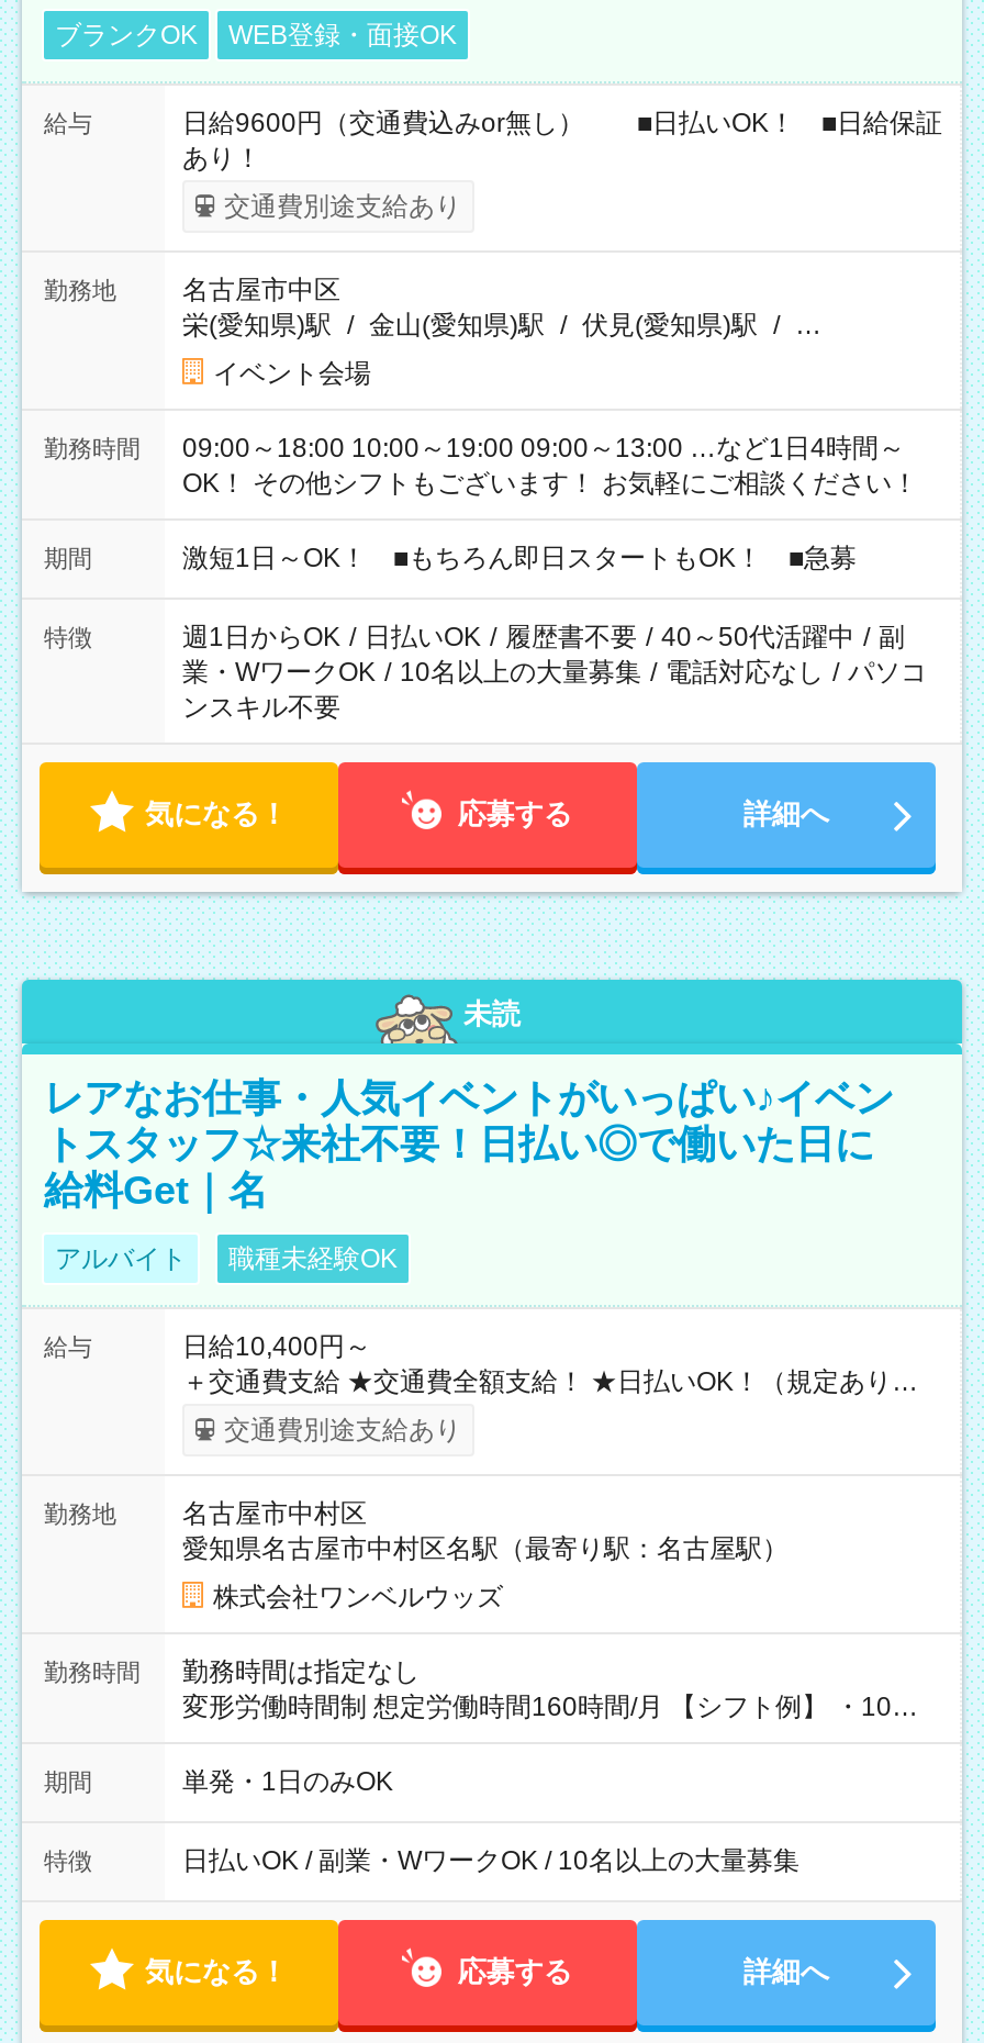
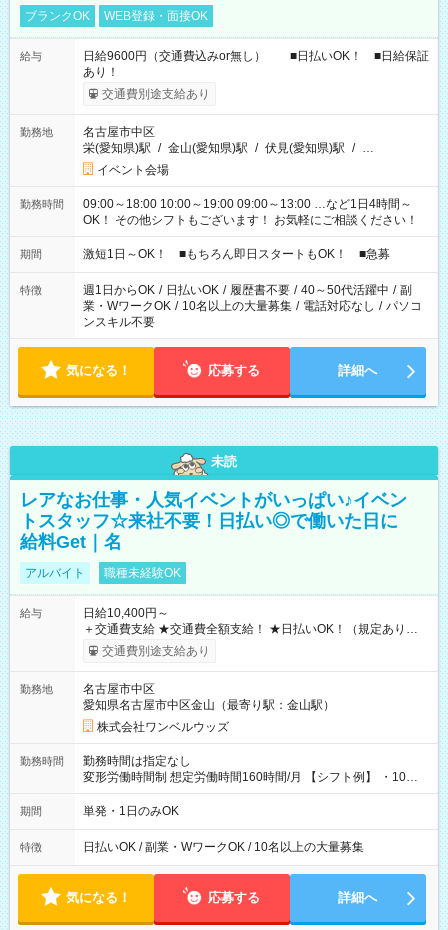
[182,1498,789,1564] 名古屋市中村区 | 愛知県名古屋市中村区名駅（最寄り駅：名古屋駅） -> [83,682,335,712] 名古屋市中区 | 愛知県名古屋市中区金山（最寄り駅：金山駅）

